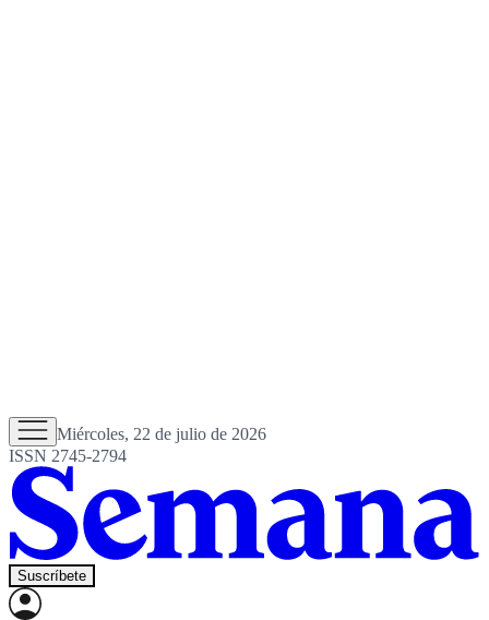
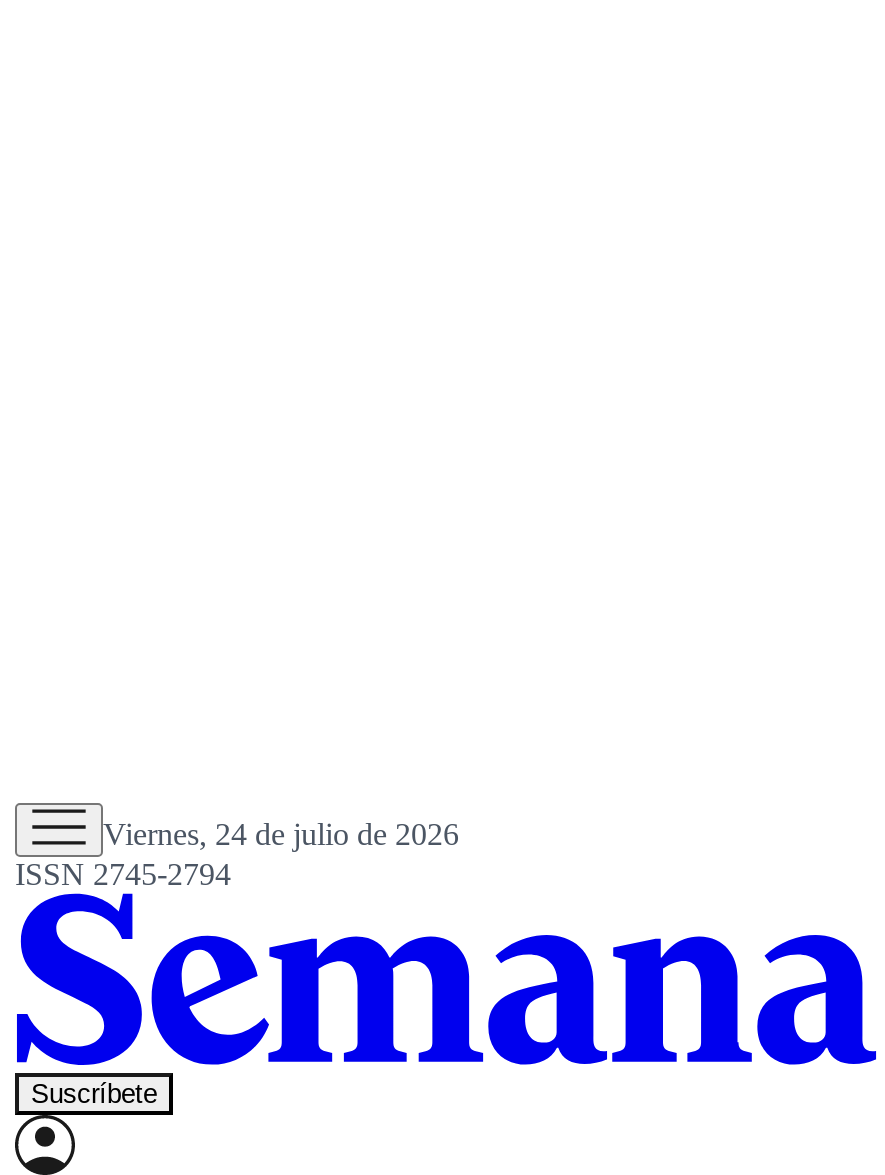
[57,425,266,443] Miércoles, 22 de julio de 2026 -> [103,817,459,851] Viernes, 24 de julio de 2026

